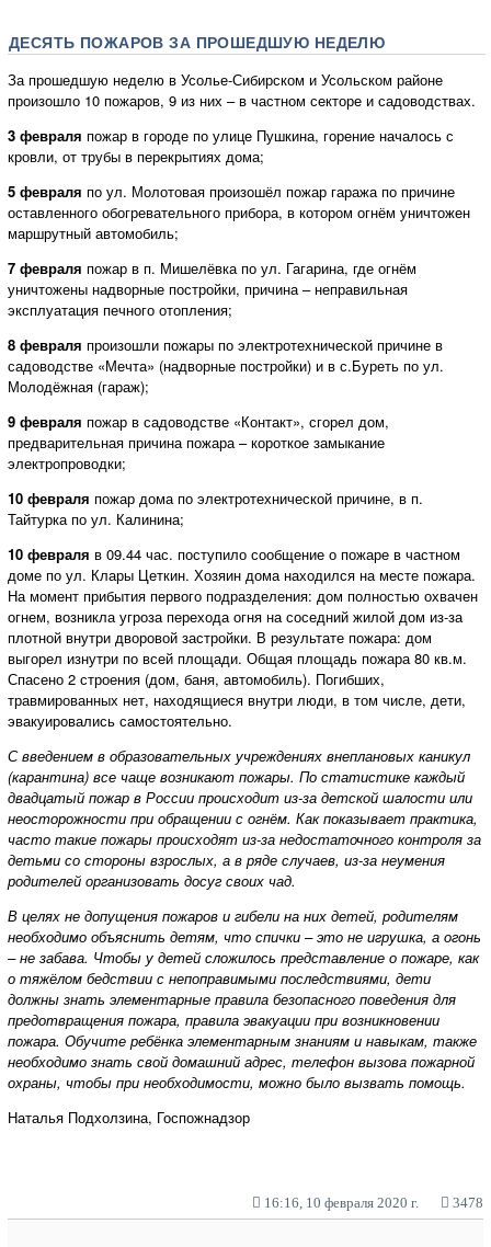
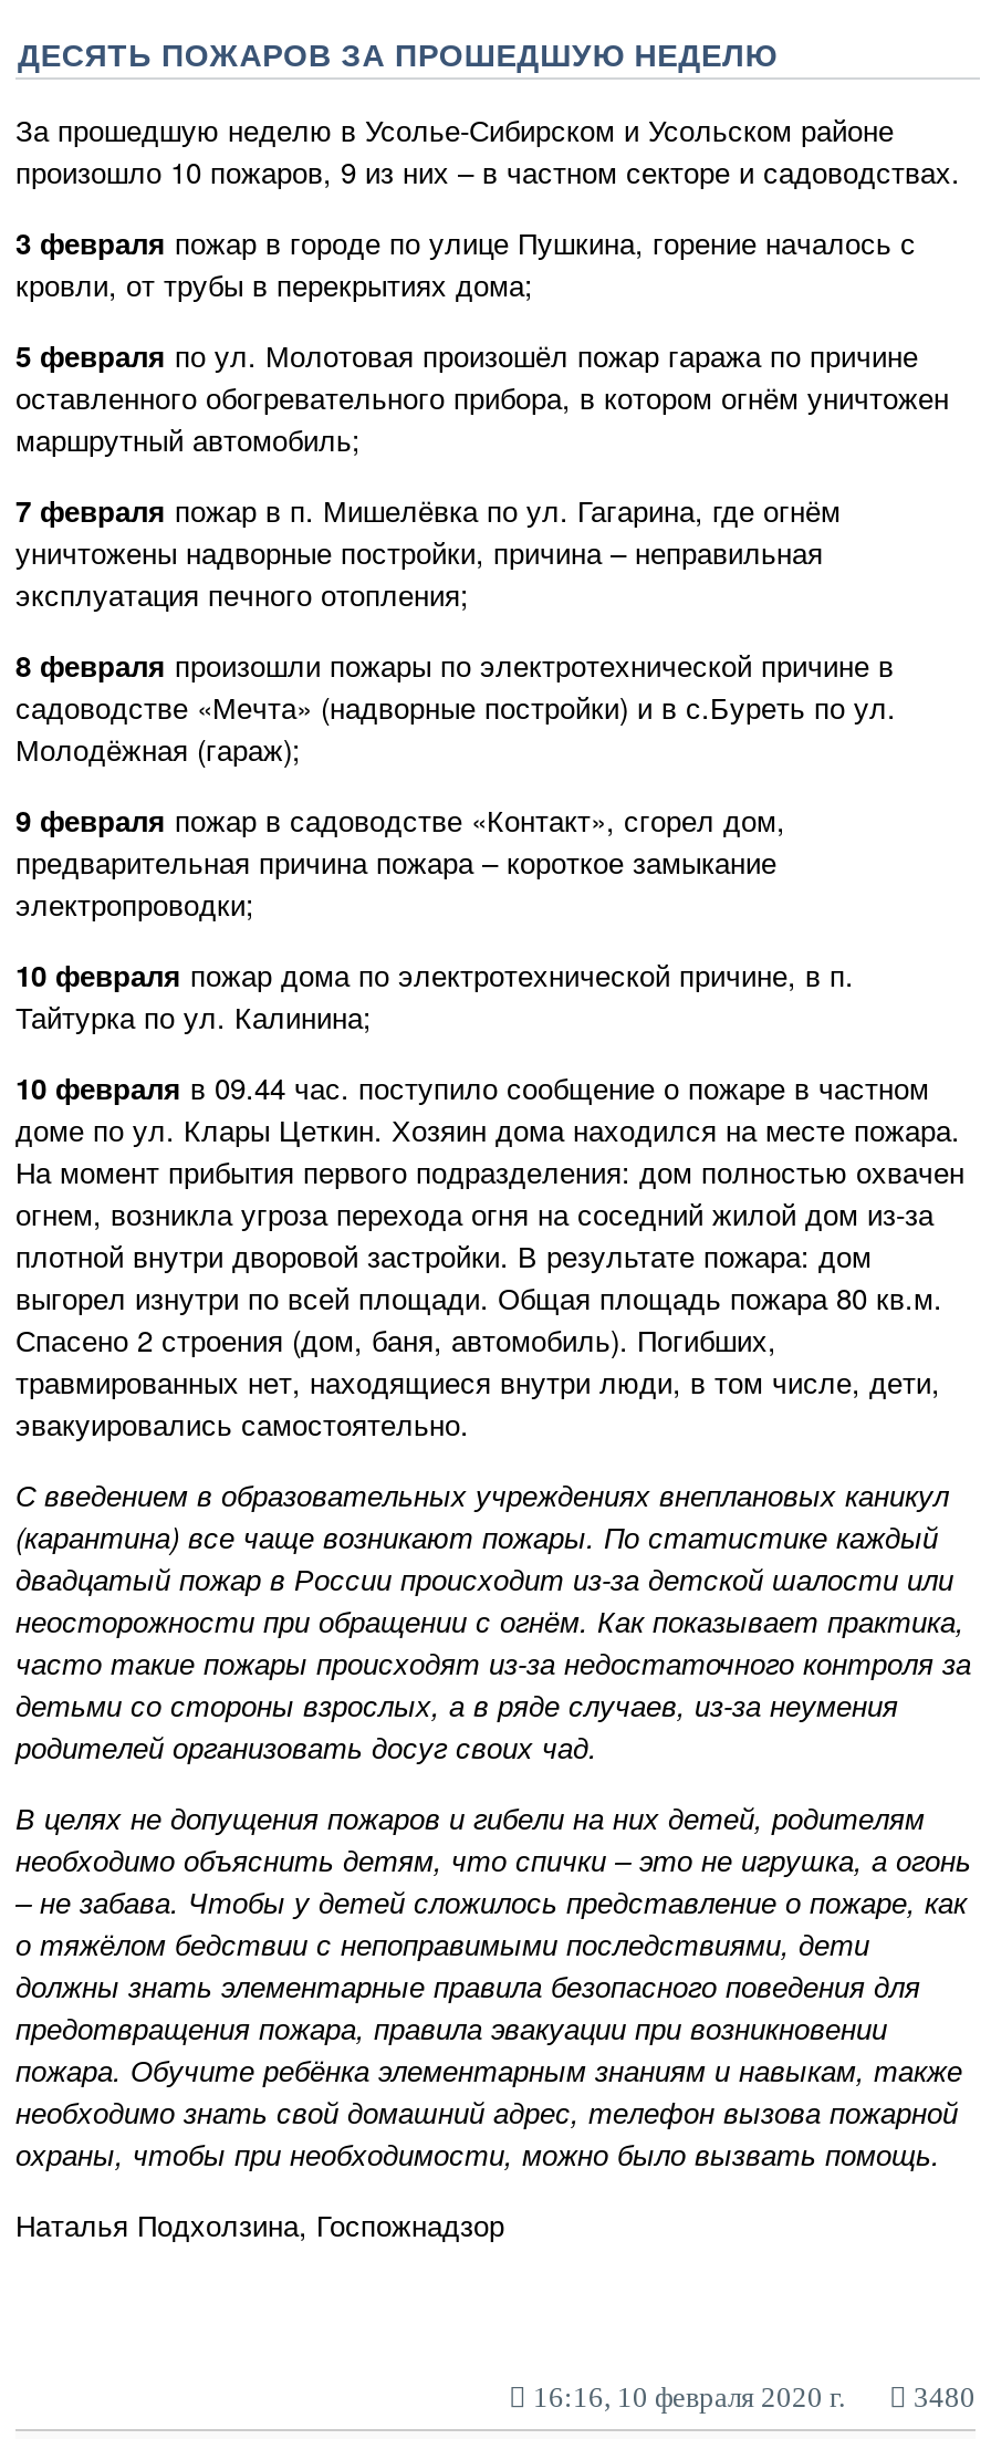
[261,1194,483,1210] 16:16, 10 февраля 2020 г. 3478 -> [526,2379,976,2413] 16:16, 10 февраля 2020 г. 3480

